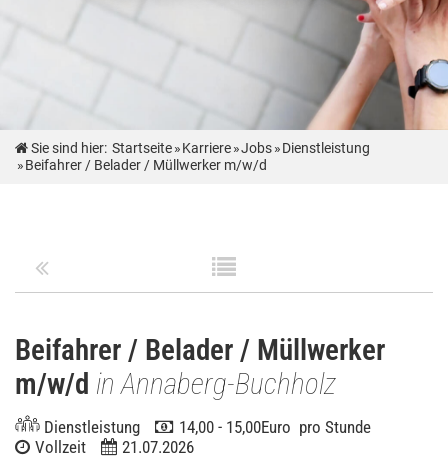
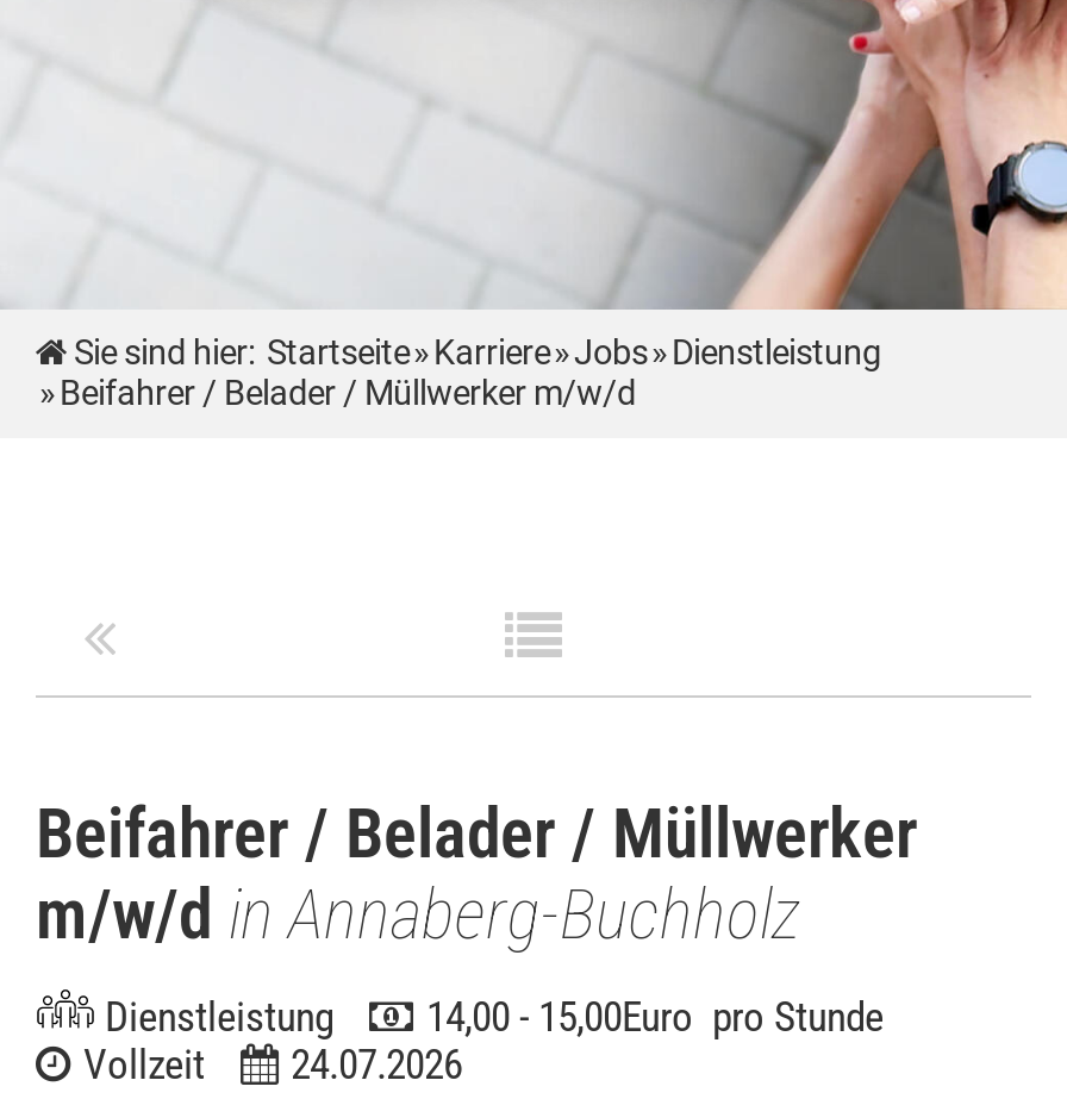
[35,437,194,457] Vollzeit 21.07.2026 -> [83,1041,462,1088] Vollzeit 24.07.2026

